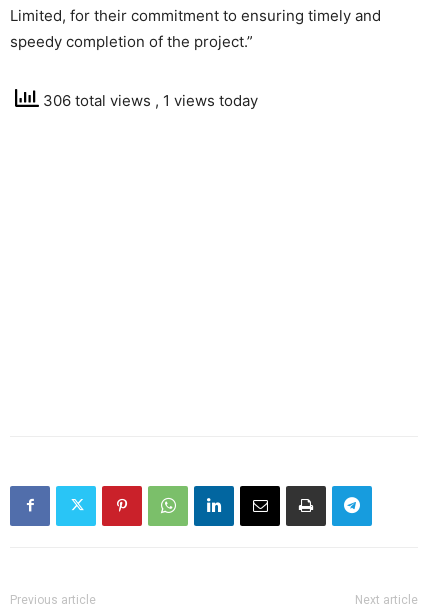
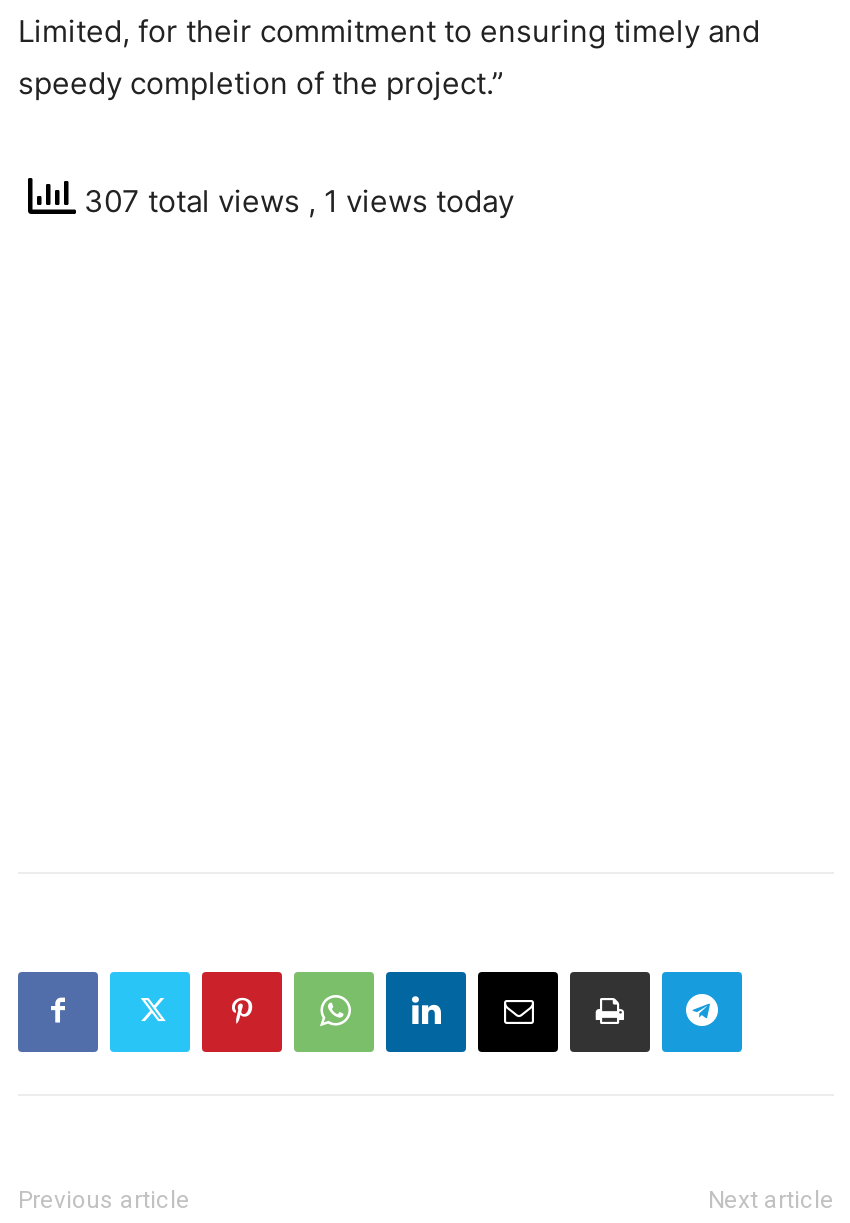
[39,91,258,110] 306 total views, 1 views today -> [76,182,514,220] 307 total views, 1 views today

